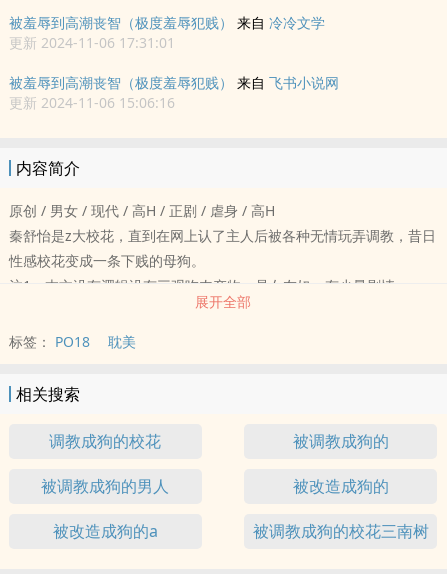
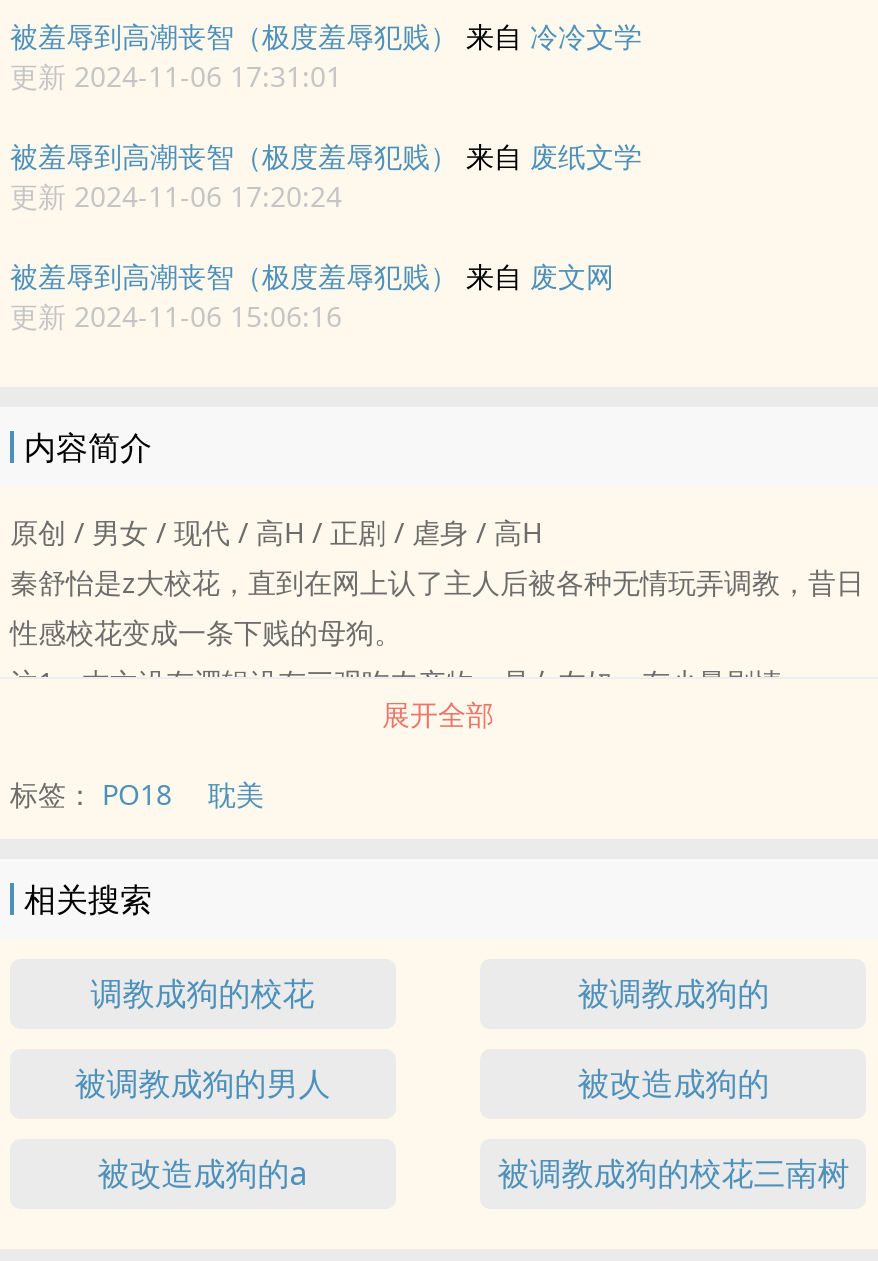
[9,73,339,92] 被羞辱到高潮丧智（极度羞辱犯贱）来自飞书小说网 -> [10,137,642,295] 被羞辱到高潮丧智（极度羞辱犯贱）来自废纸文学 | 更新 2024-11-06 17:20:24 | 被羞辱到高潮丧智（极度羞辱犯贱）来自废文网

